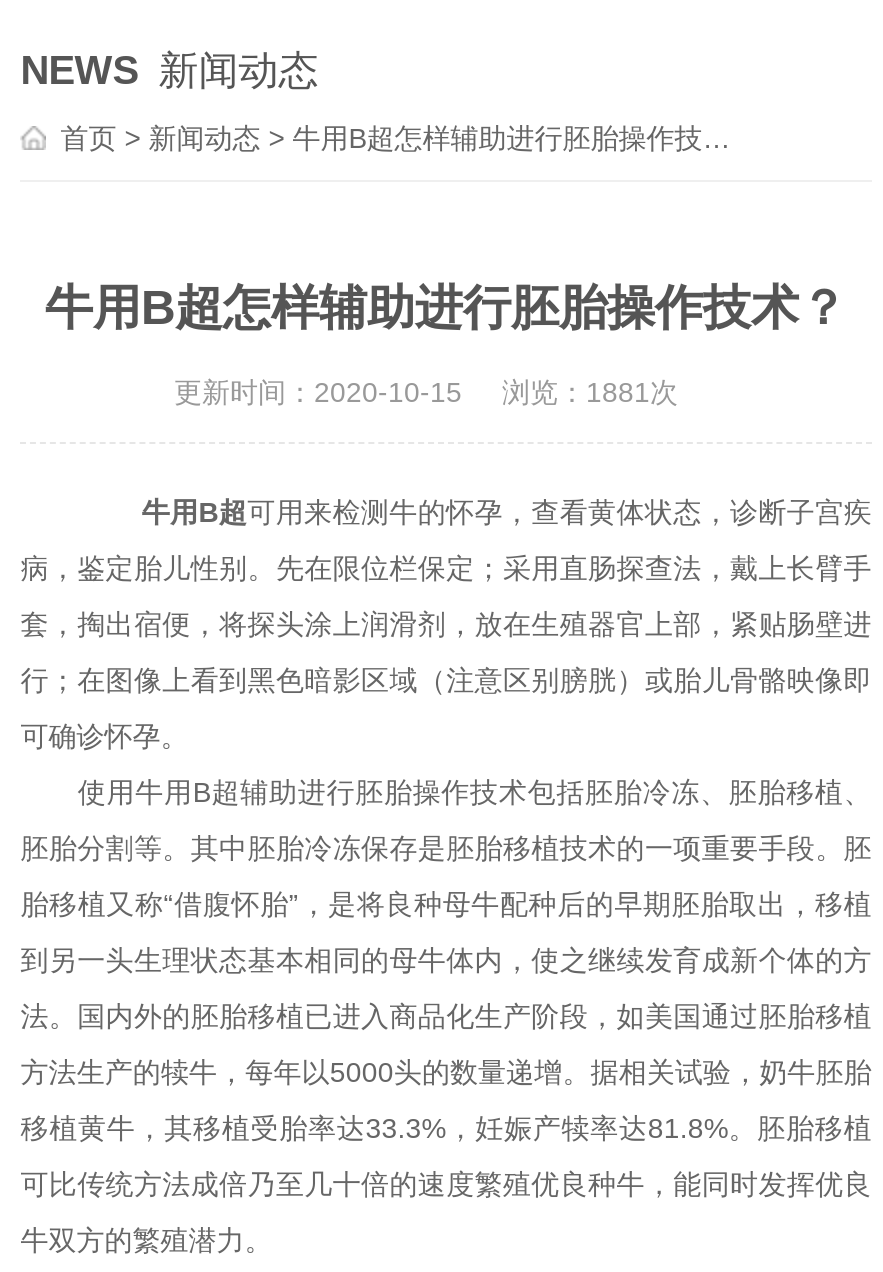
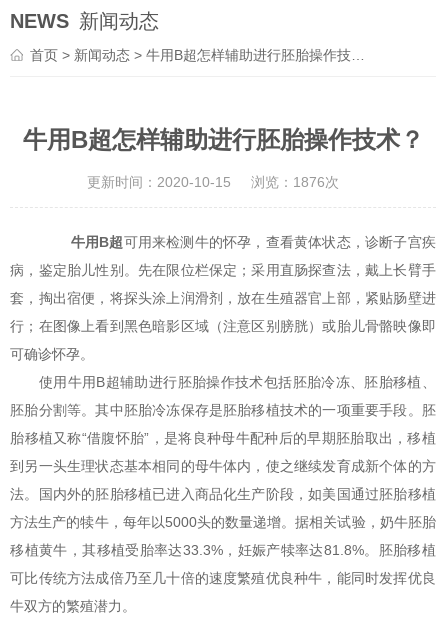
[174,377,678,409] 更新时间：2020-10-15 浏览：1881次 -> [87,174,339,190] 更新时间：2020-10-15 浏览：1876次

